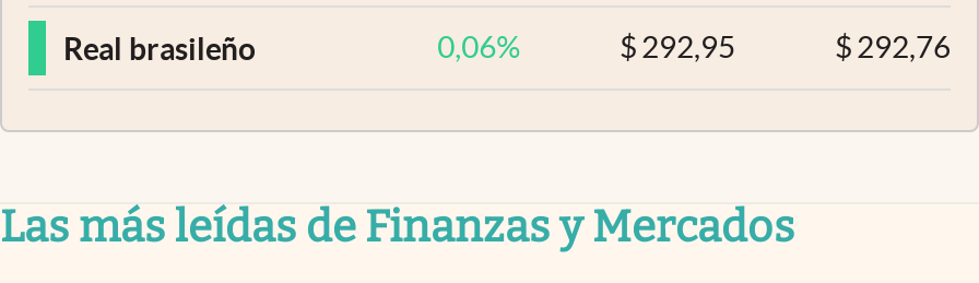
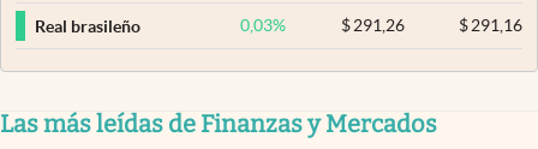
[437,29,520,64] 0,06% -> [240,16,286,35] 0,03%
[620,29,735,64] $ 292,95 -> [340,16,404,35] $ 291,26
[835,29,951,64] $ 292,76 -> [459,16,522,35] $ 291,16

